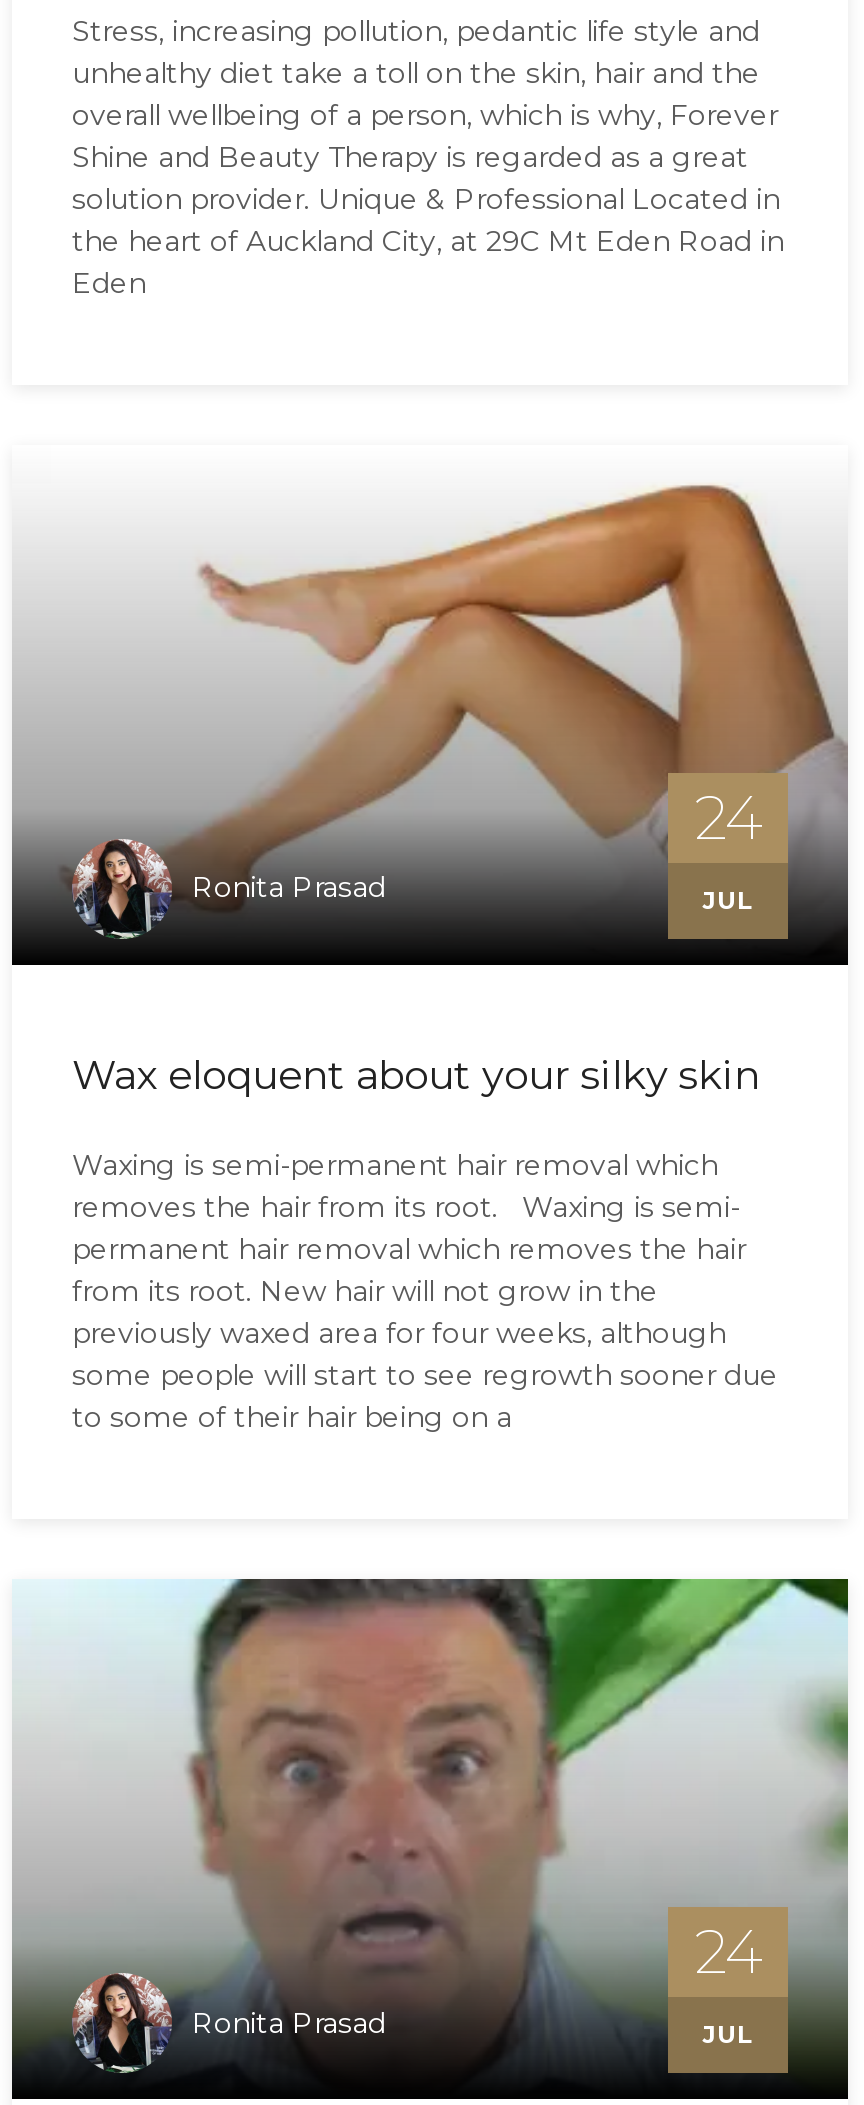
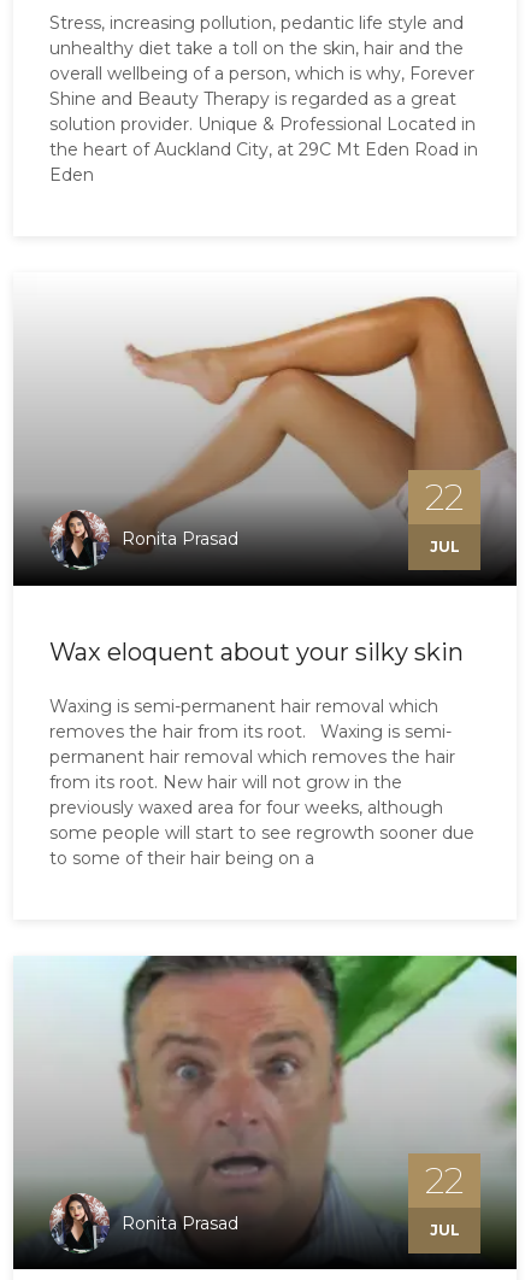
[694,781,762,855] 24 -> [425,475,464,519] 22
[694,1915,762,1989] 24 -> [425,1159,464,1203] 22

